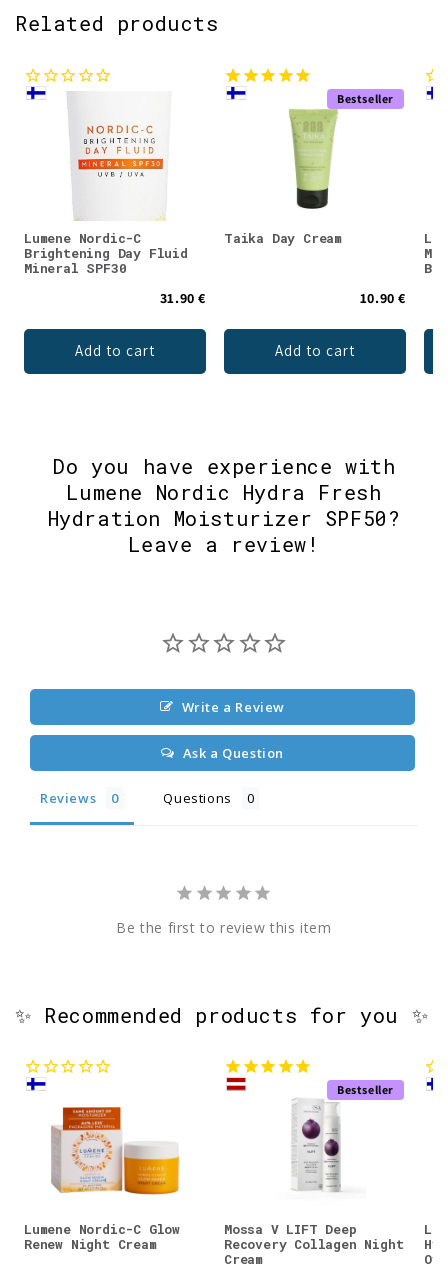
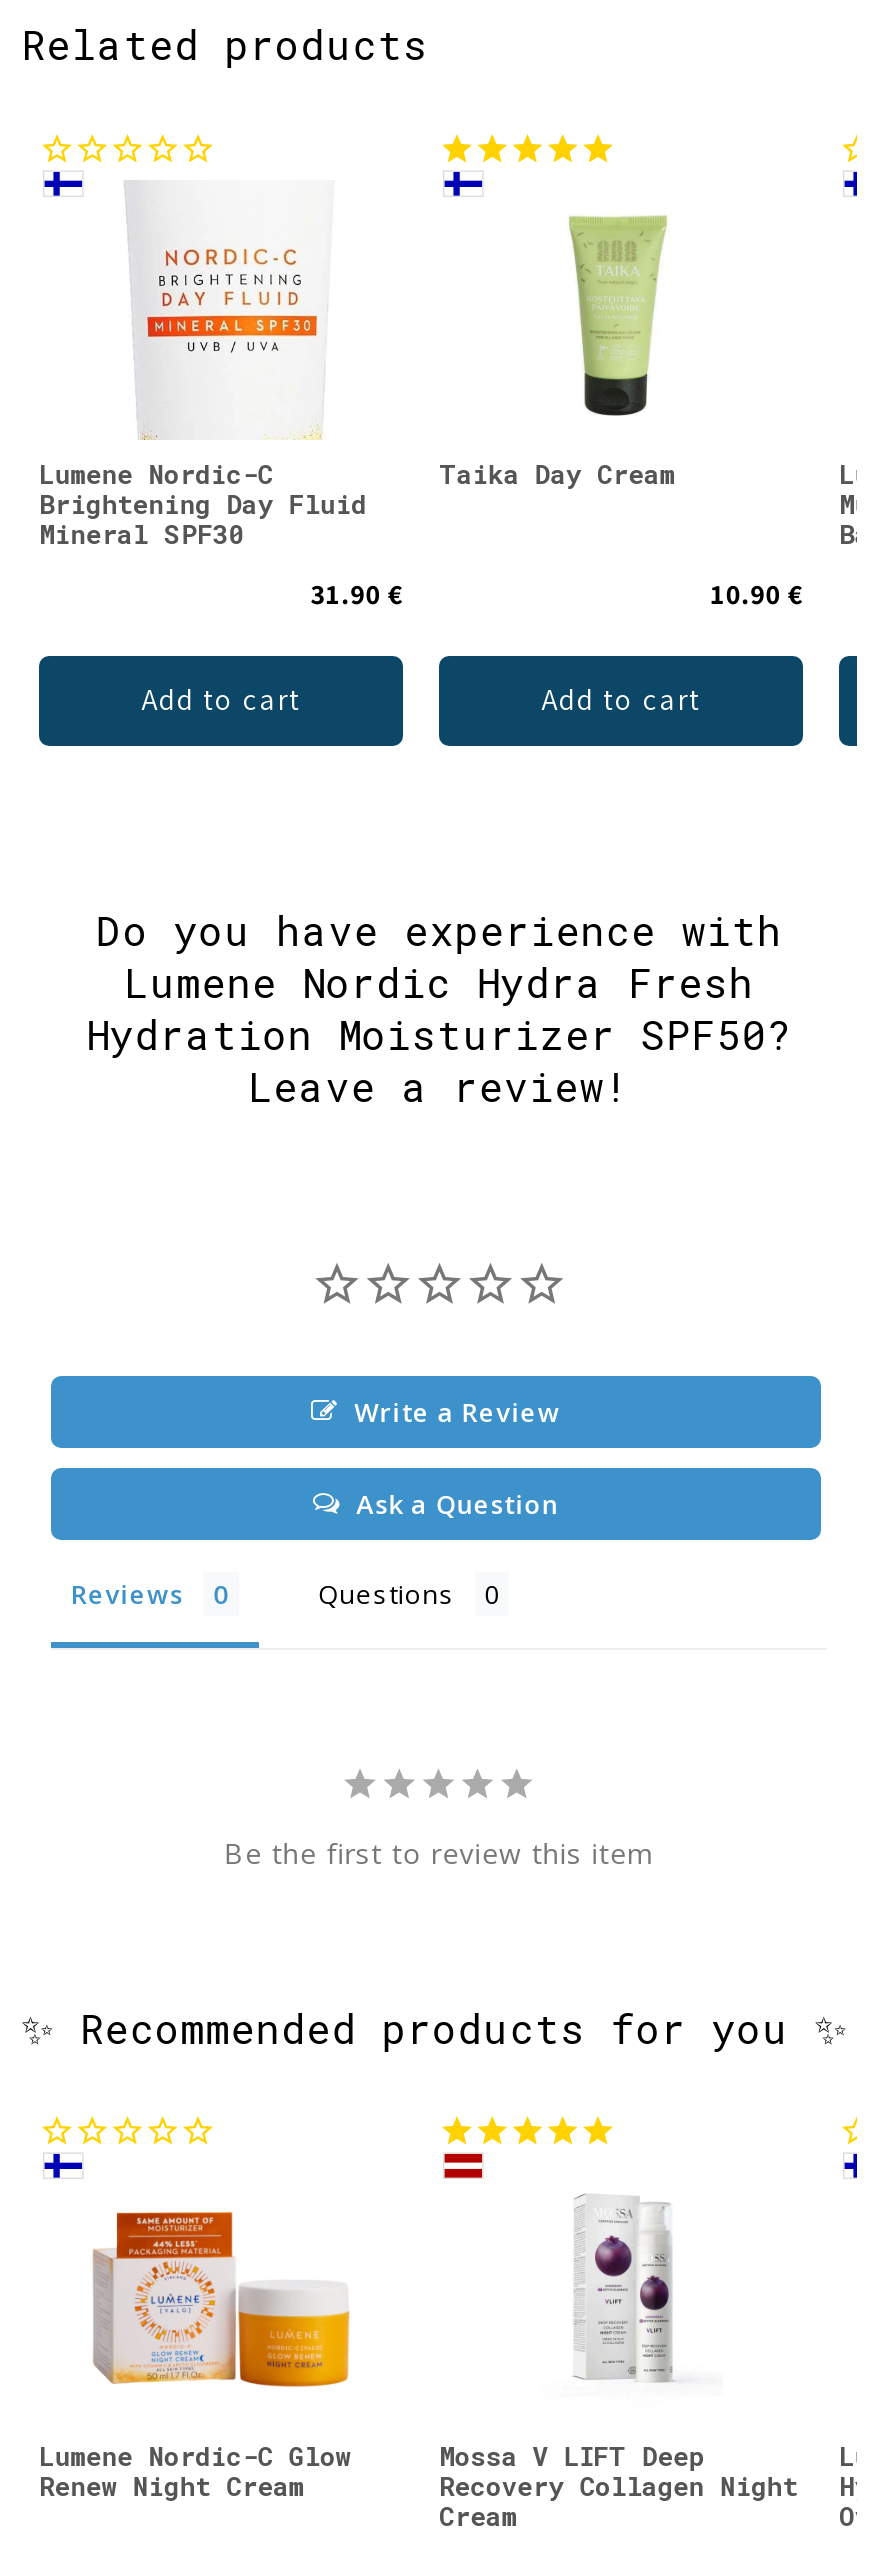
[337,91,394,106] Bestseller -> none
[337,1082,394,1097] Bestseller -> none

